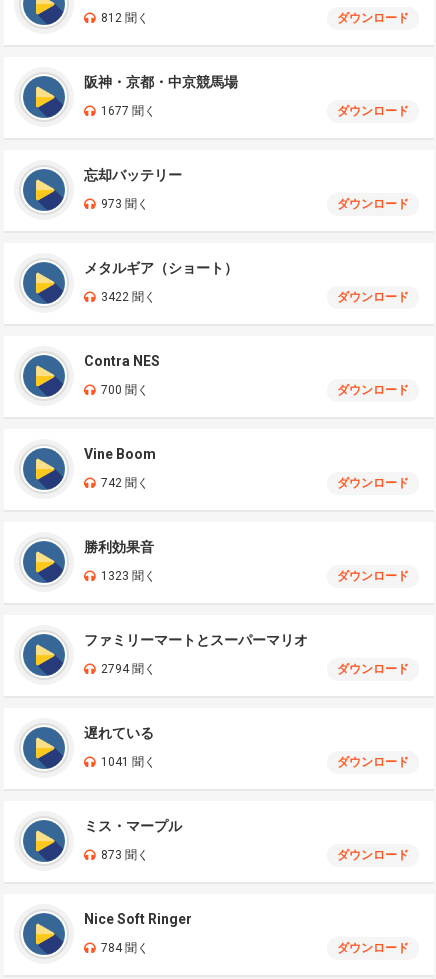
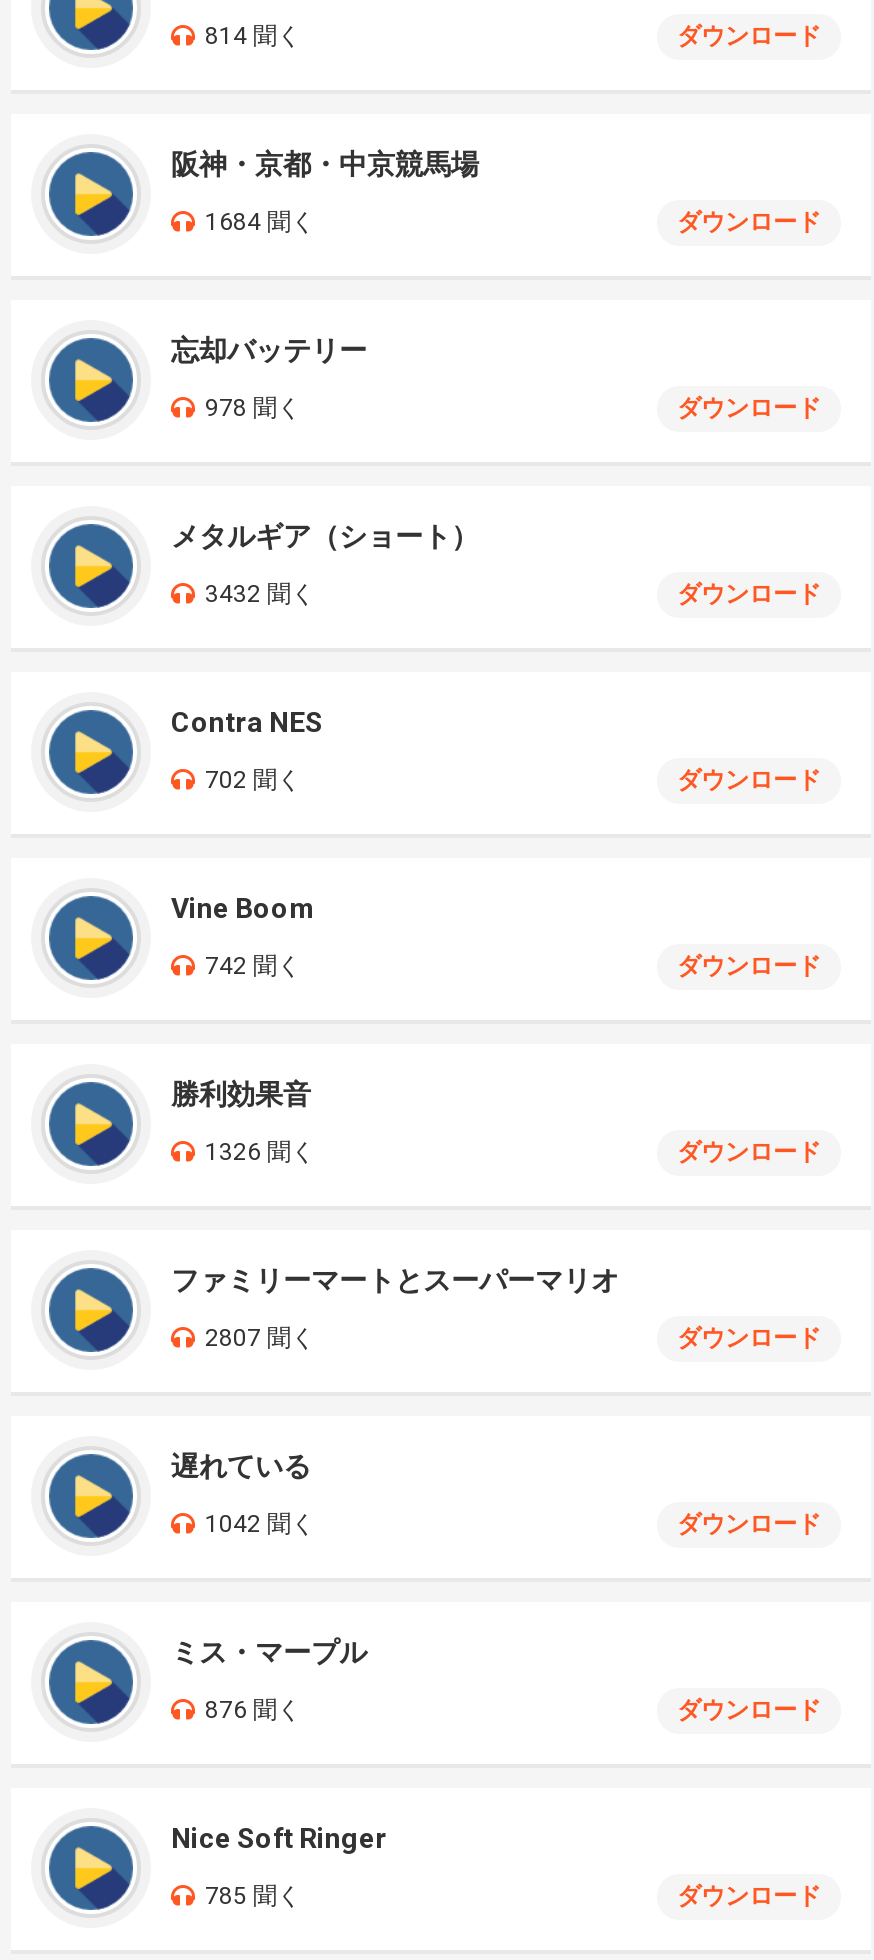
[101,11,149,25] 812 聞く -> [205,22,301,50] 814 聞く
[101,104,156,118] 1677 聞く -> [205,208,315,236] 1684 聞く
[101,197,149,211] 973 聞く -> [205,394,301,422] 978 聞く
[101,290,156,304] 3422 聞く -> [205,580,315,608] 3432 聞く
[101,383,149,397] 700 聞く -> [205,766,301,794] 702 聞く
[101,569,156,583] 1323 聞く -> [205,1138,315,1166] 1326 聞く
[101,662,156,676] 2794 聞く -> [205,1324,315,1352] 2807 聞く
[101,755,156,769] 1041 聞く -> [205,1510,315,1538] 1042 聞く
[101,848,149,862] 873 聞く -> [205,1696,301,1724] 876 聞く
[101,941,149,955] 784 聞く -> [205,1882,301,1910] 785 聞く

